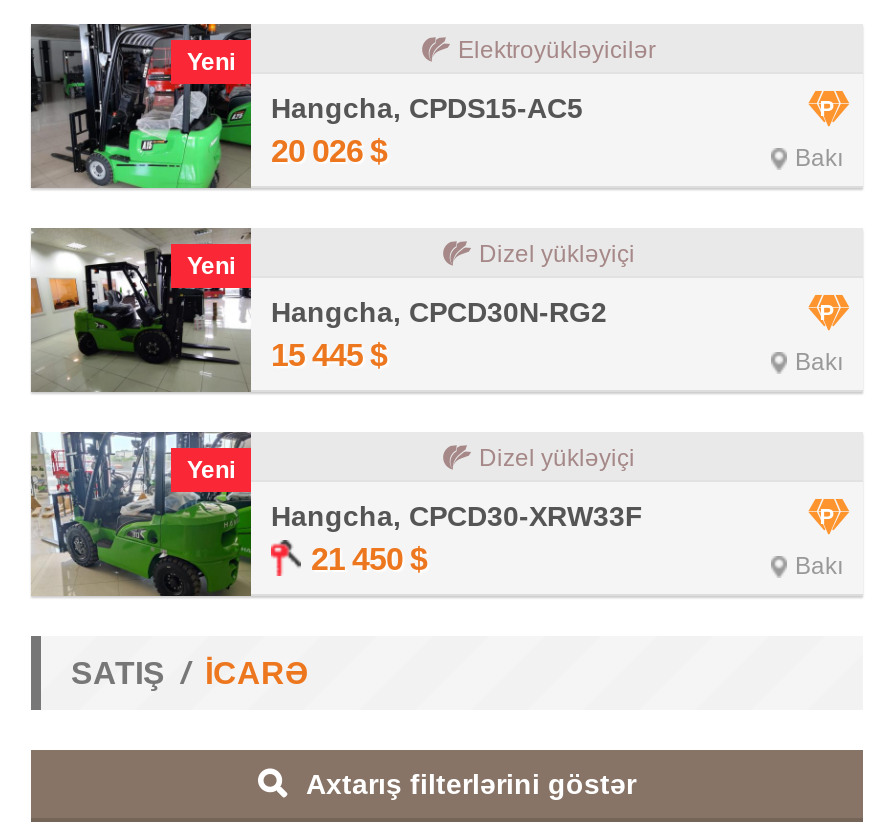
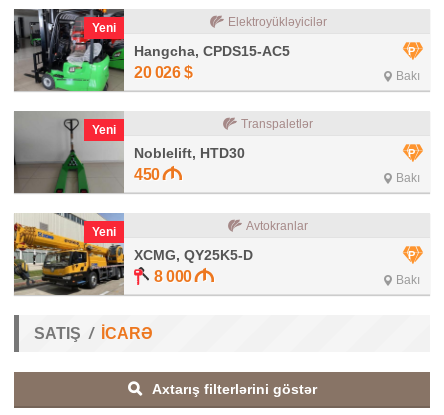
[31,228,607,394] [image] | Hangcha, CPCD30N-RG2 | 15 445 $ -> [13,112,245,194] [image] | Noblelift, HTD30 | 450
[479,240,635,268] Dizel yükləyiçi -> [241,117,313,131] Transpaletlər
[31,430,643,598] [image] | Hangcha, CPCD30-XRW33F | 21 450 $ -> [13,213,253,296] [image] | XCMG, QY25K5-D | 8 000
[479,444,635,472] Dizel yükləyiçi -> [246,219,308,233] Avtokranlar

